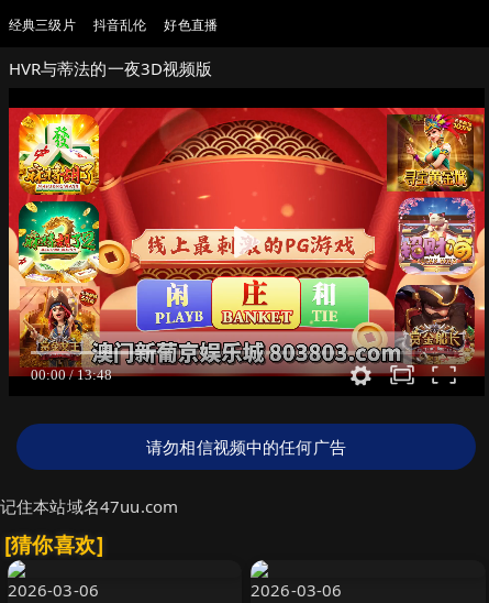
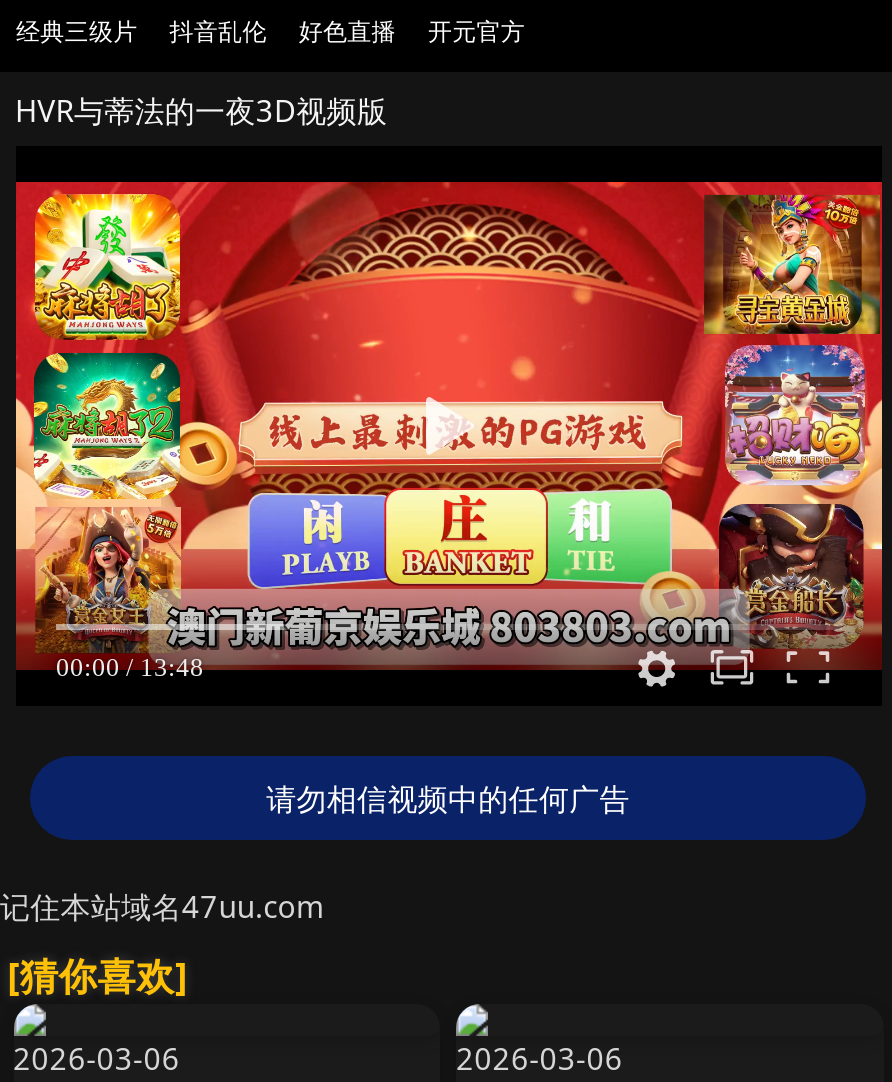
none -> [428,14,525,48] 开元官方

